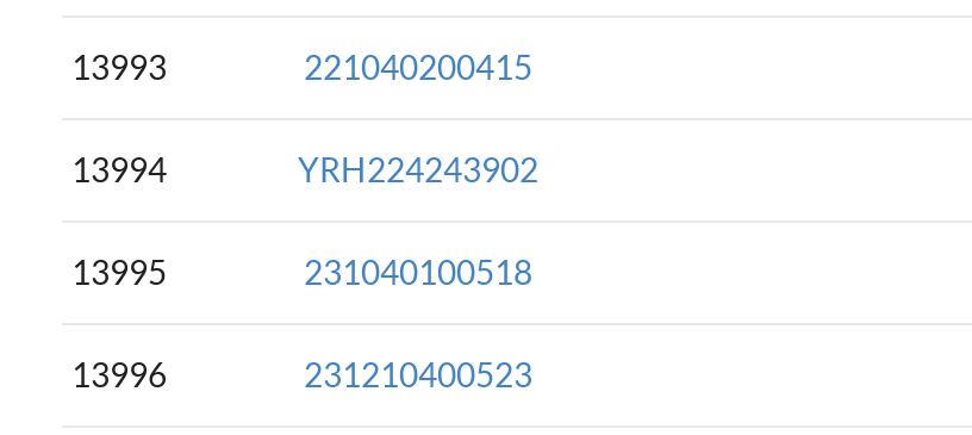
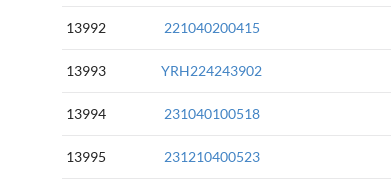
[71,46,167,87] 13993 -> [66,19,106,36] 13992
[71,149,167,189] 13994 -> [66,62,106,79] 13993
[71,251,167,292] 13995 -> [66,105,106,122] 13994
[71,354,167,394] 13996 -> [66,148,106,165] 13995

